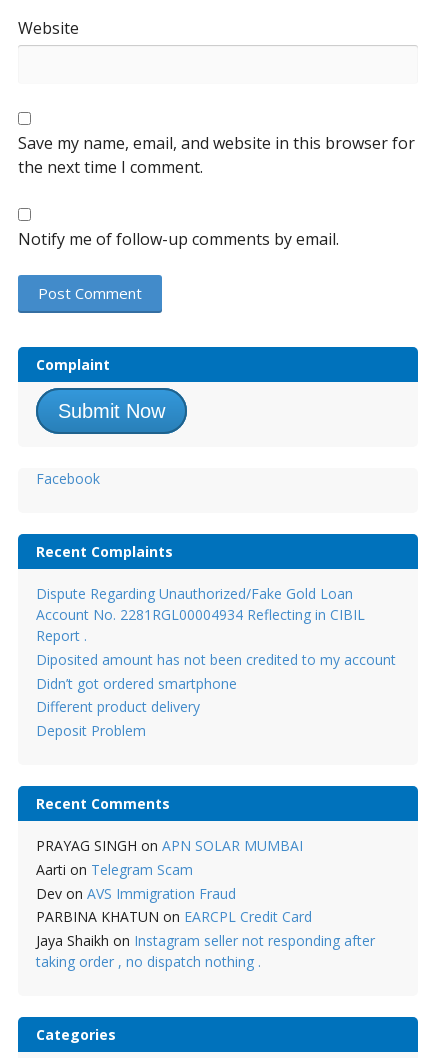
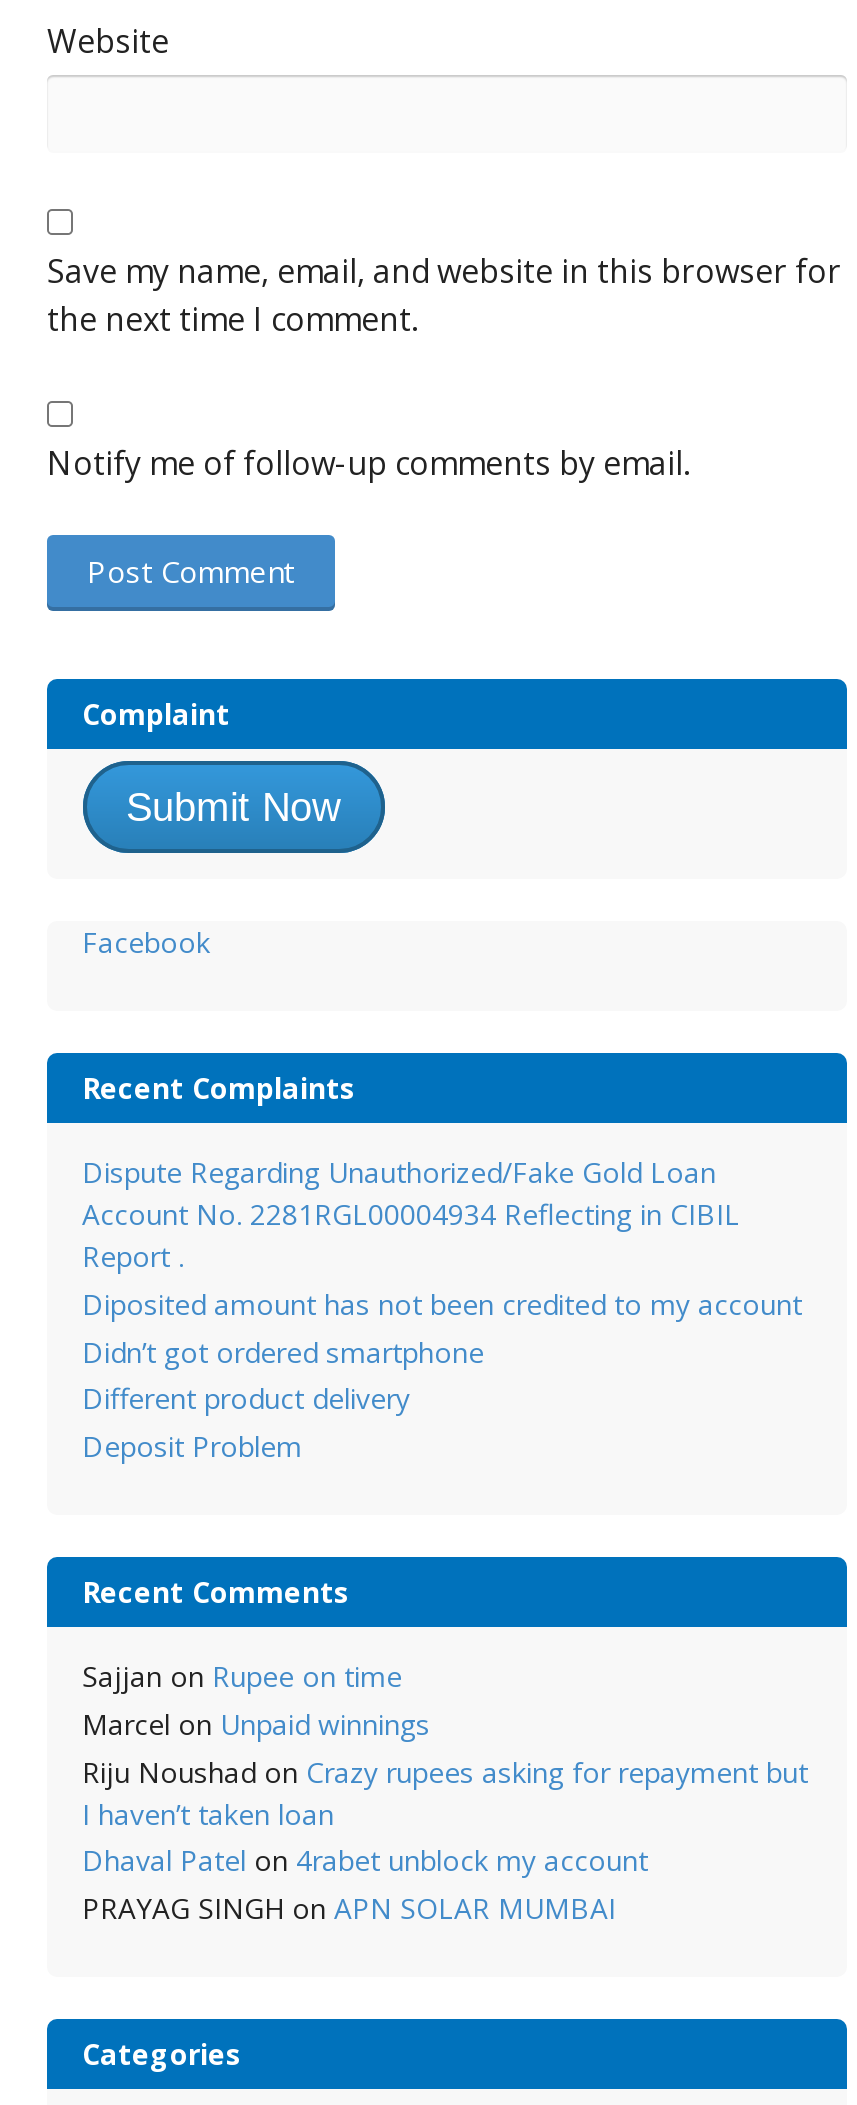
none -> [82,1657,808,1880] Sajjan on Rupee on time | Marcel on Unpaid winnings | Riju Noushad on Crazy rupees asking for repayment but | I haven’t taken loan | Dhaval Patel on 4rabet unblock my account
moved [35,836,302,855] -> [82,1889,616,1927]: PRAYAG SINGH on APN SOLAR MUMBAI
[35,860,374,971] Aarti on Telegram Scam | Dev on AVS Immigration Fraud | PARBINA KHATUN on EARCPL Credit Card | Jaya Shaikh on Instagram seller not responding after | taking order , no dispatch nothing . -> none

